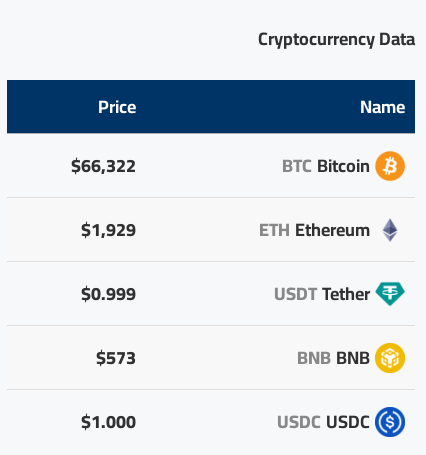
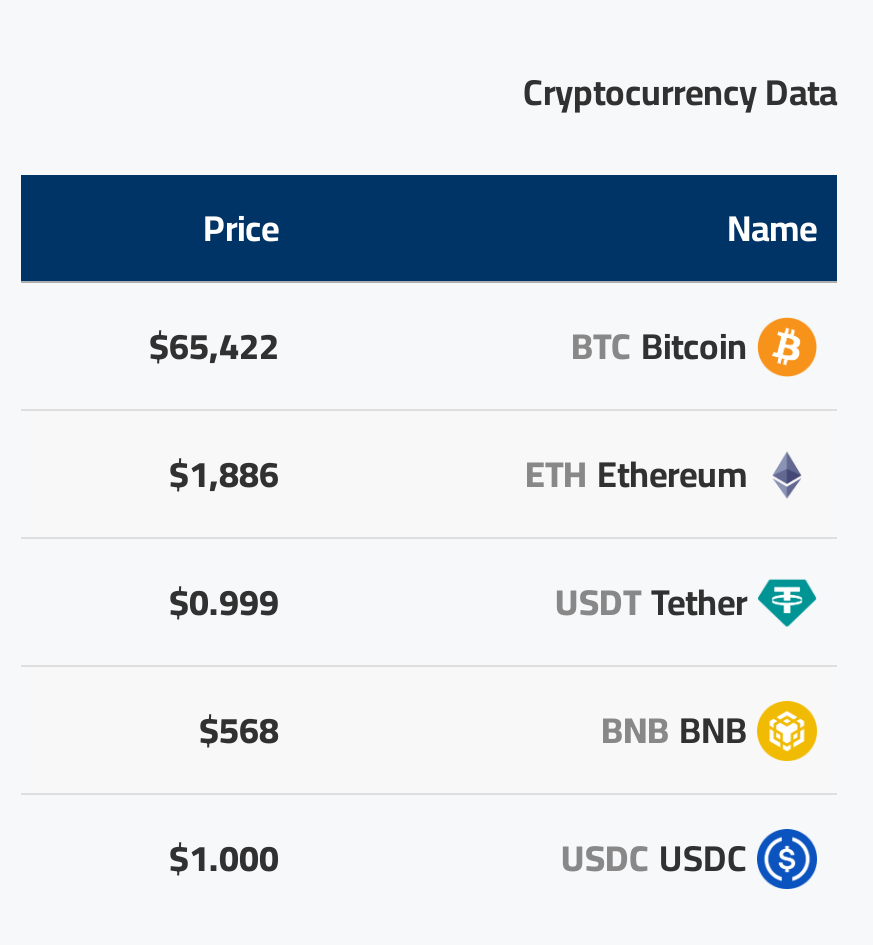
[71,149,136,182] $66,322 -> [149,313,279,379] $65,422
[81,213,136,246] $1,929 -> [169,441,279,507] $1,886
[96,341,136,374] $573 -> [199,697,279,763] $568

